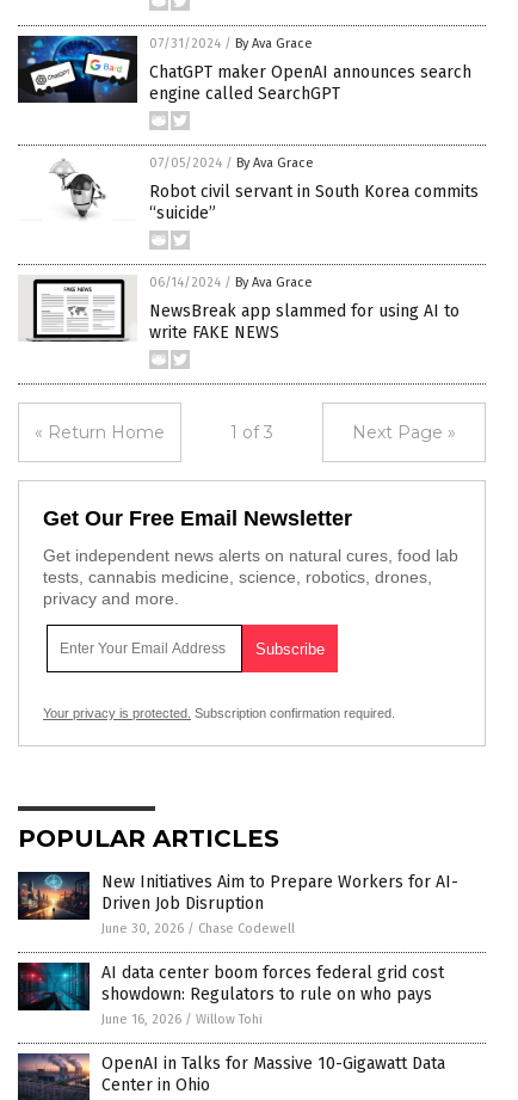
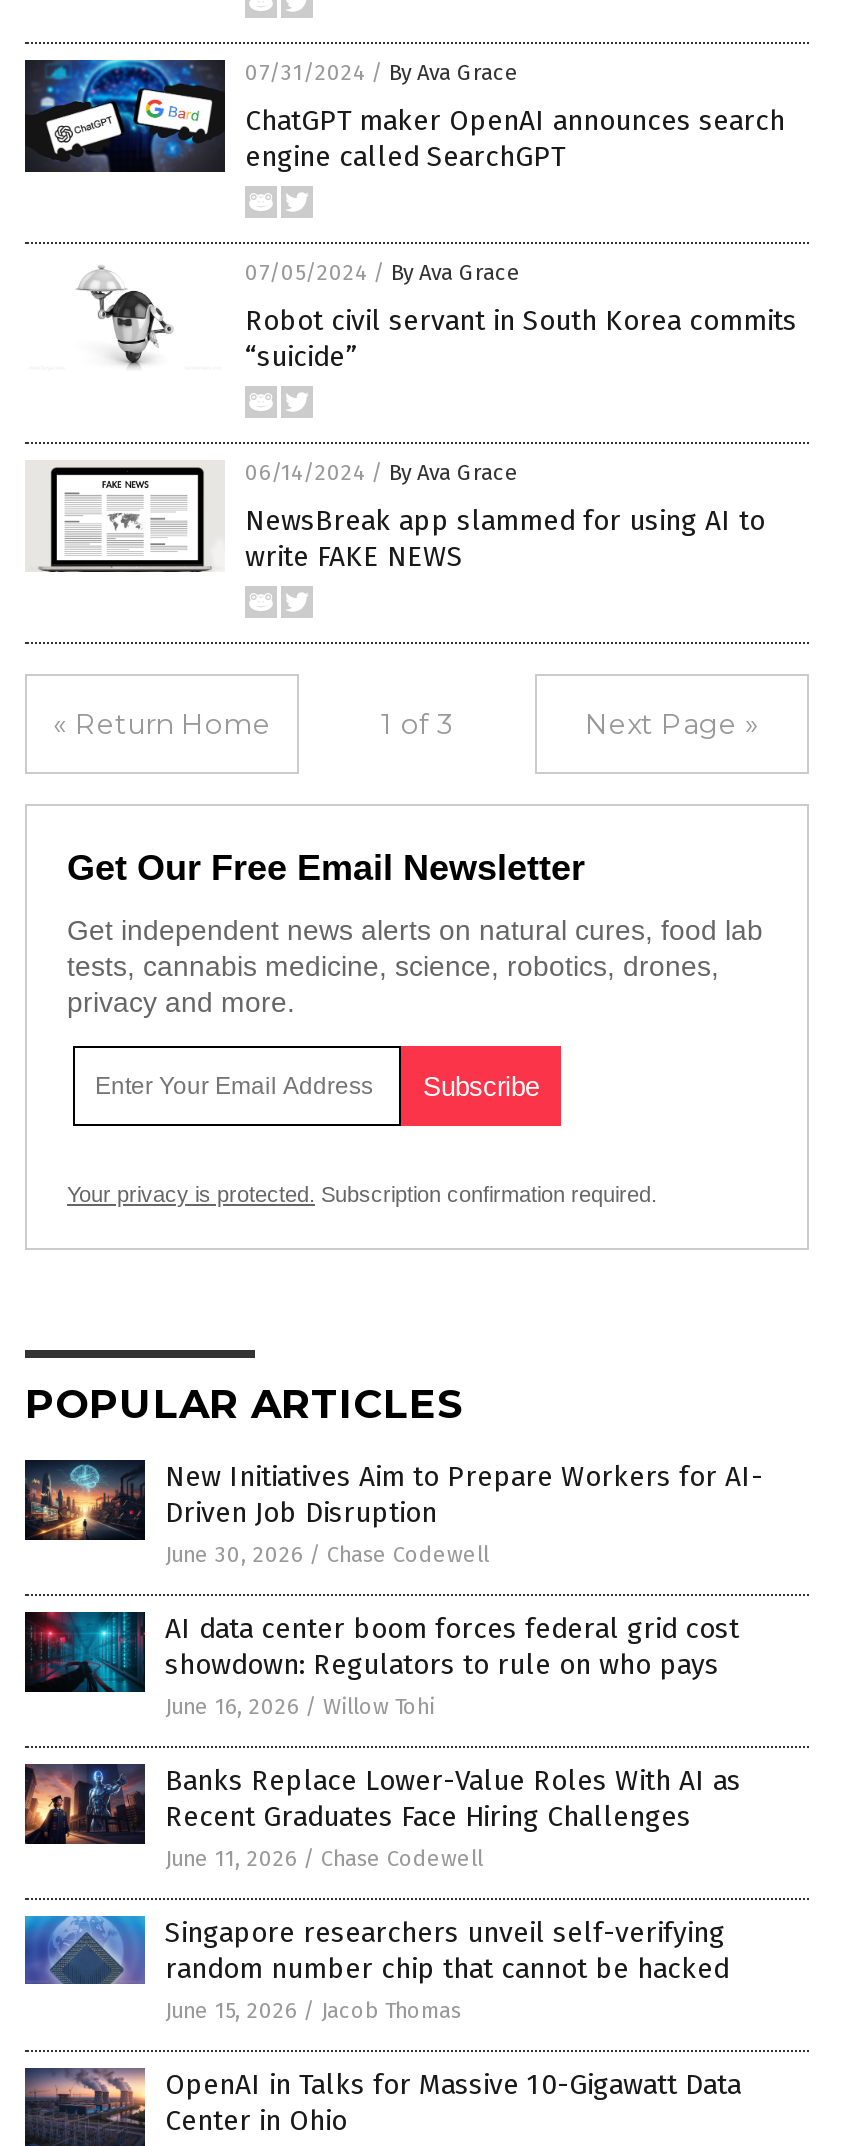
none -> [23,1764,741,2024] [image] | Banks Replace Lower-Value Roles With AI as | Recent Graduates Face Hiring Challenges | June 11, 2026 / Chase Codewell | Singapore researchers unveil self-verifying | random number chip that cannot be hacked | June 15, 2026 / Jacob Thomas
none -> [23,1914,137,1996] [image]

